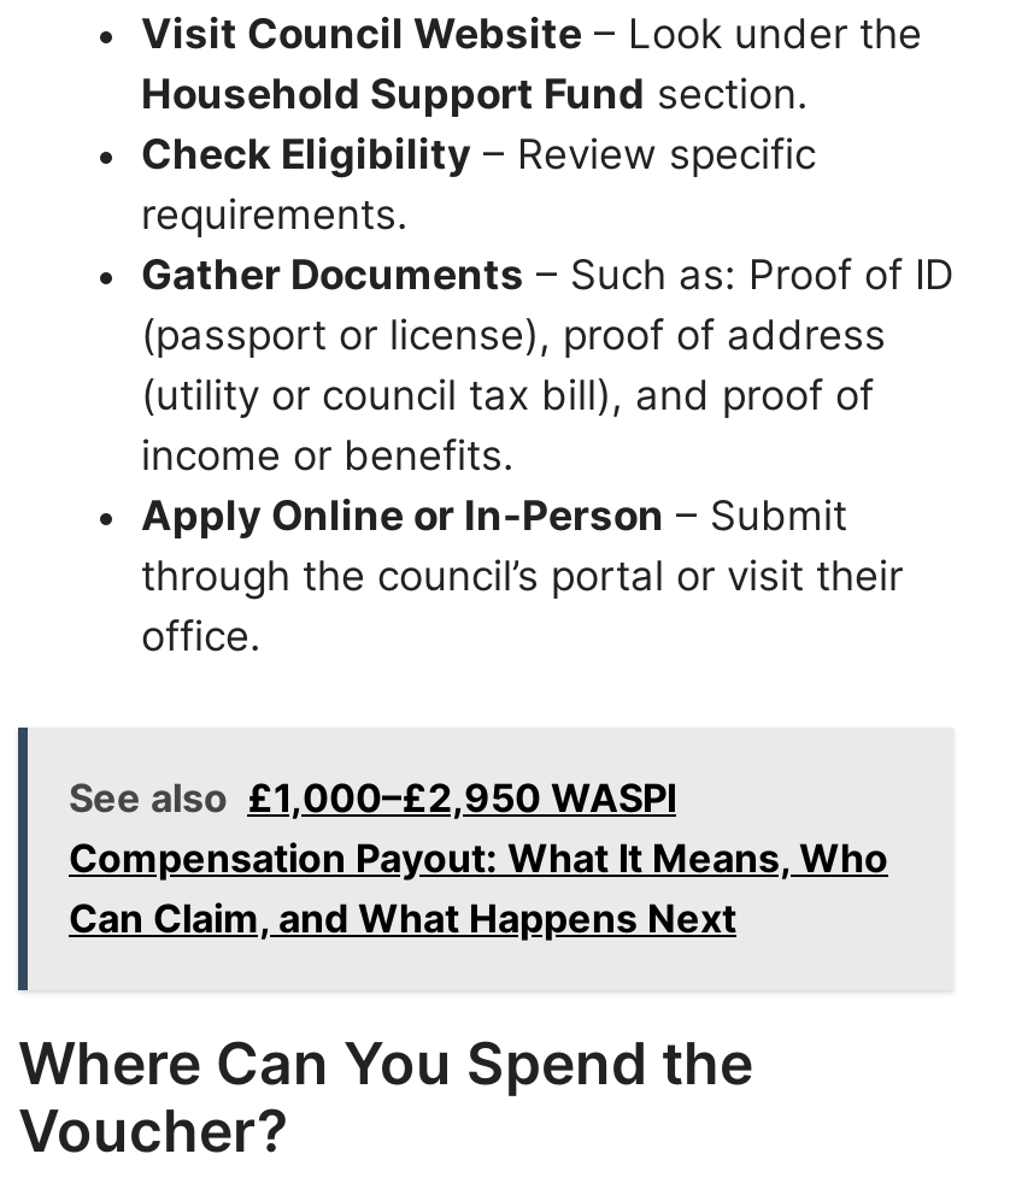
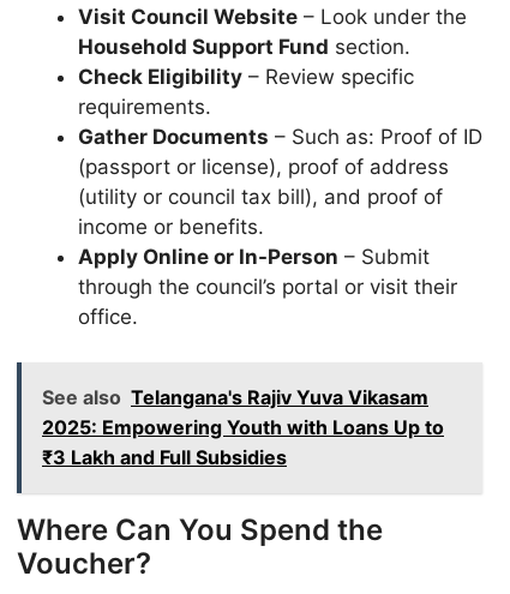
[69,775,888,943] See also £1,000–£2,950 WASPI | Compensation Payout: What It Means, Who | Can Claim, and What Happens Next -> [42,386,444,470] See also Telangana's Rajiv Yuva Vikasam | 2025: Empowering Youth with Loans Up to | ₹3 Lakh and Full Subsidies

